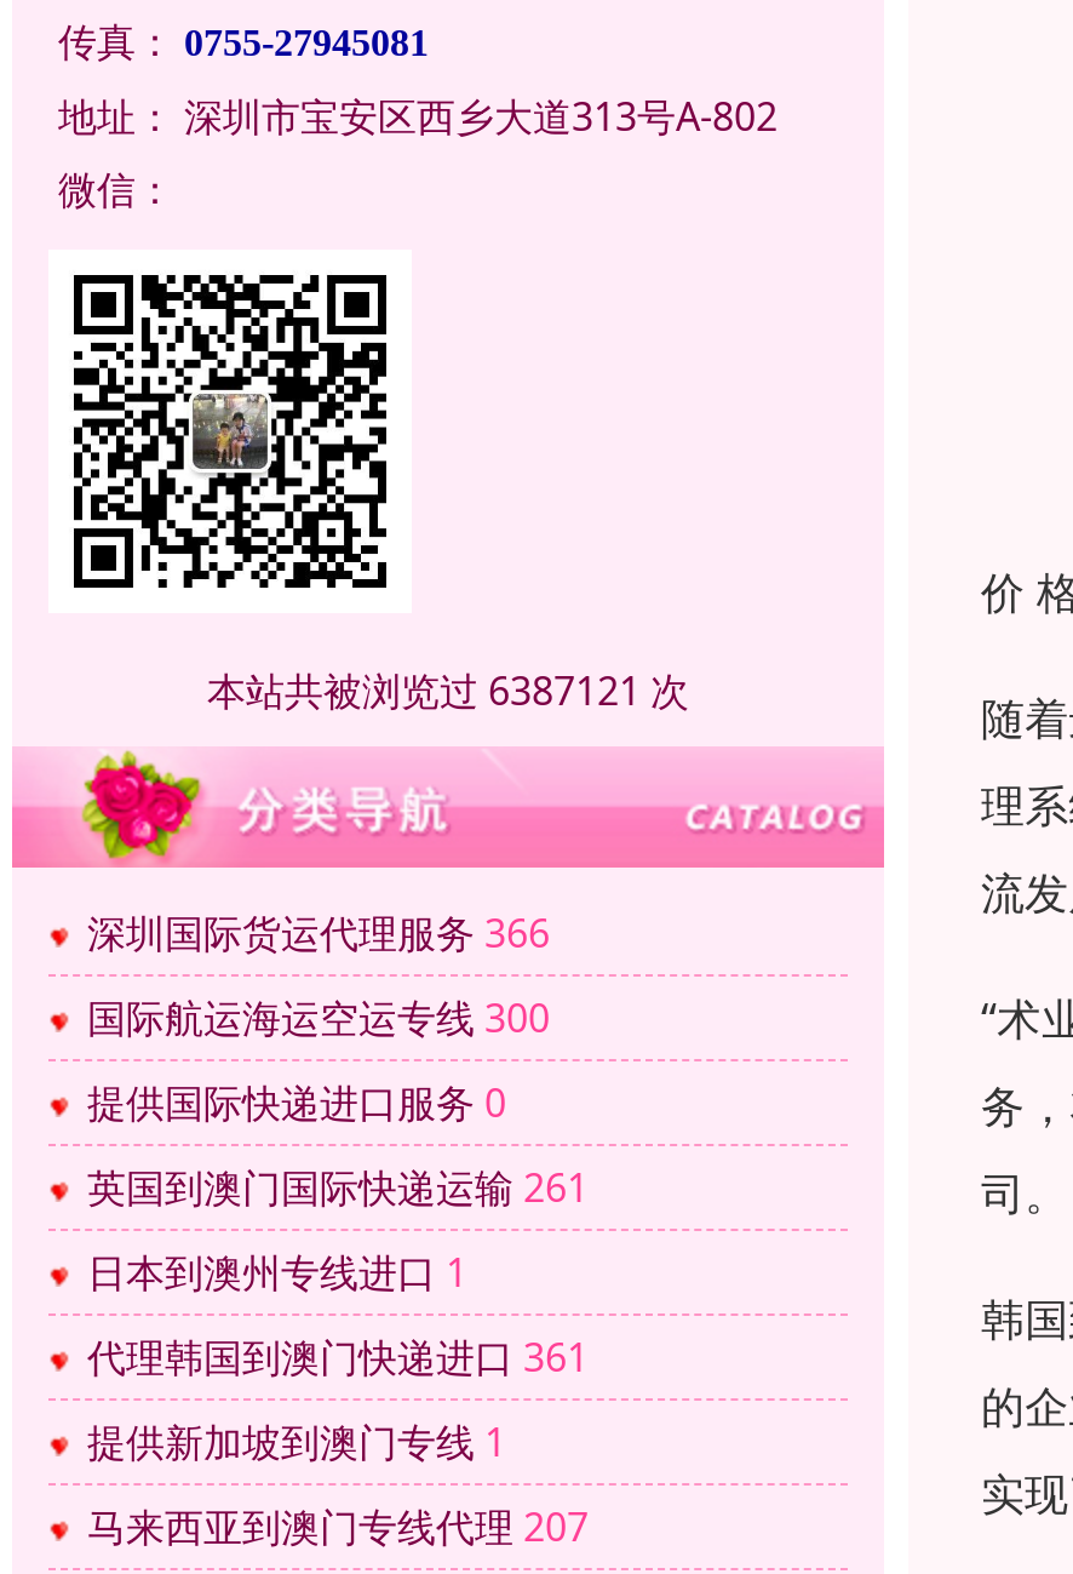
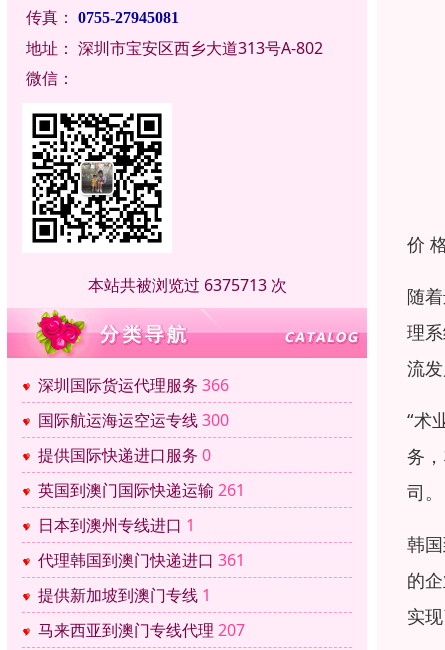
[207,664,689,718] 本站共被浏览过 6387121 次 -> [87,274,286,296] 本站共被浏览过 6375713 次

